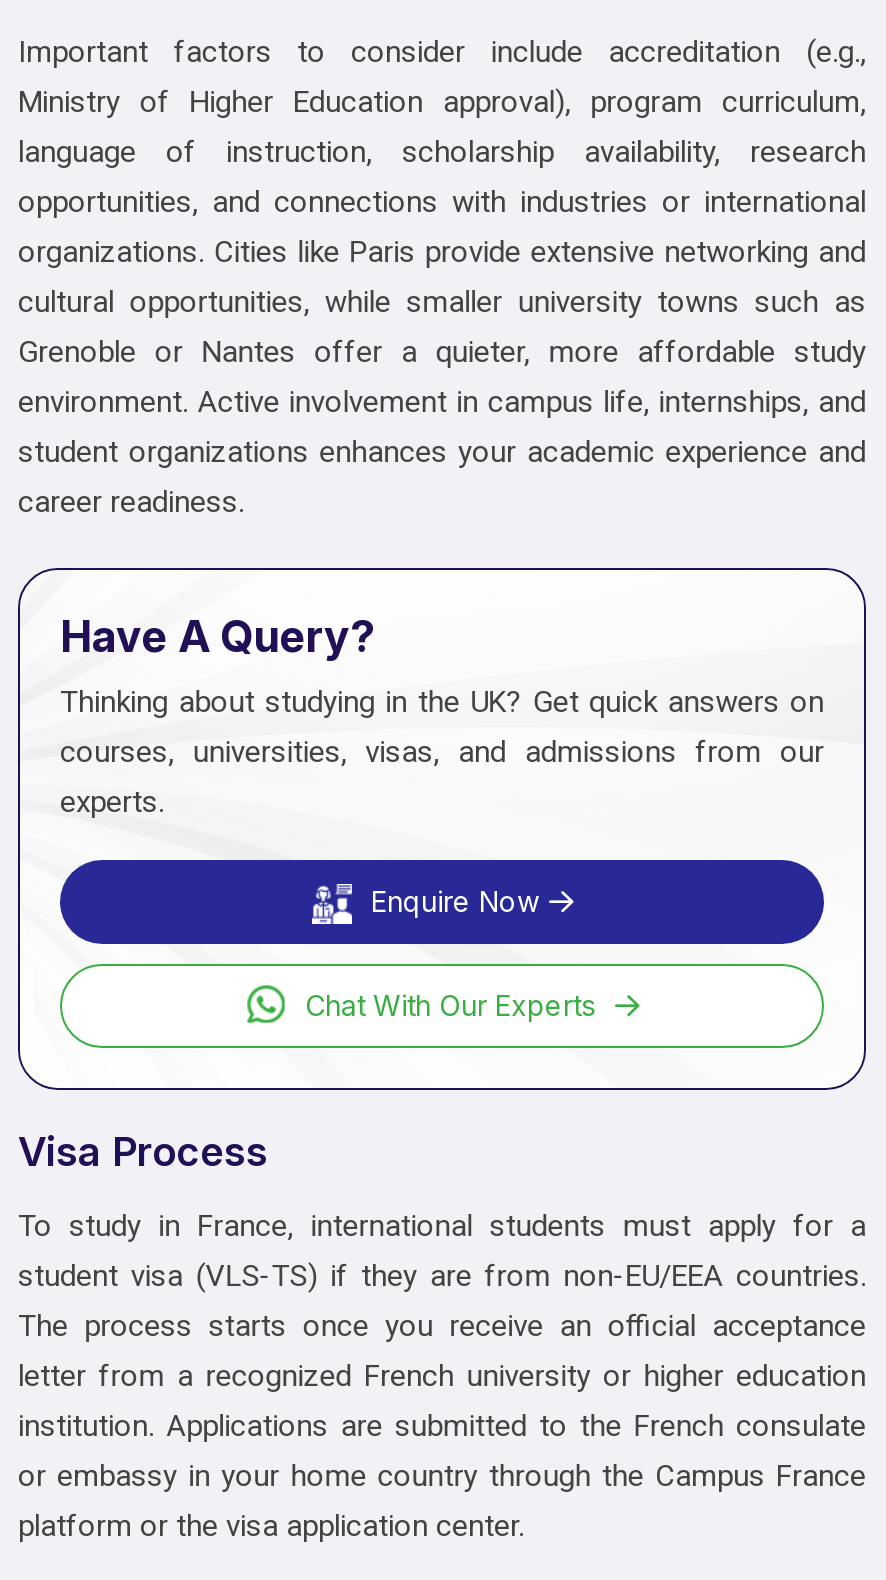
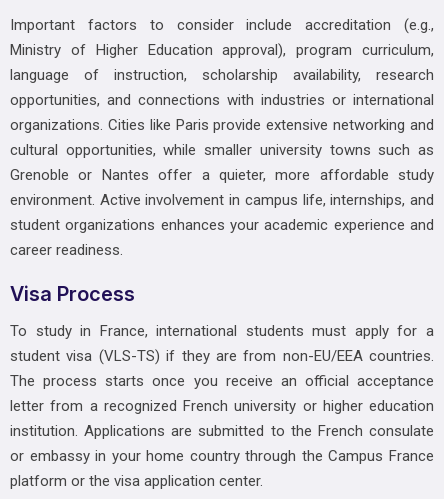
[16,565,868,1091] [image] | Have A Query? | Thinking about studying in the UK? Get quick answers on | courses, universities, visas, and admissions from our | experts. | Enquire Now | Chat With Our Experts -> none

